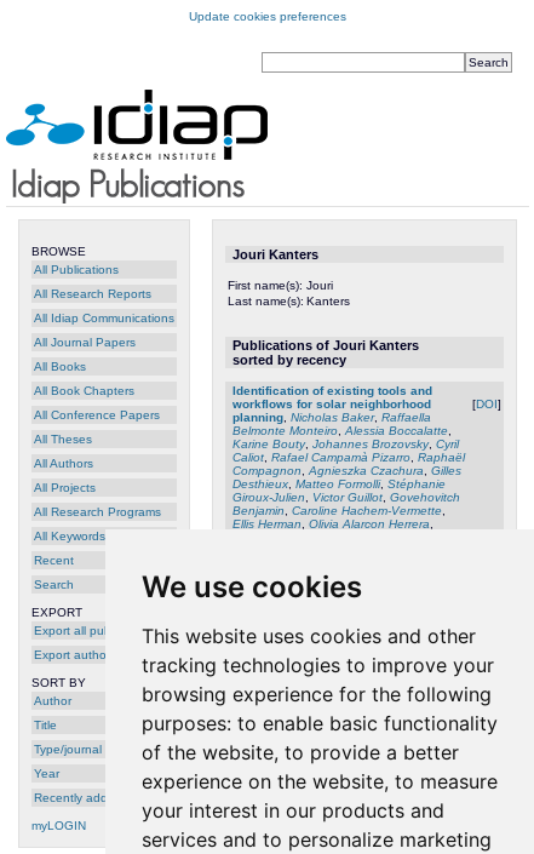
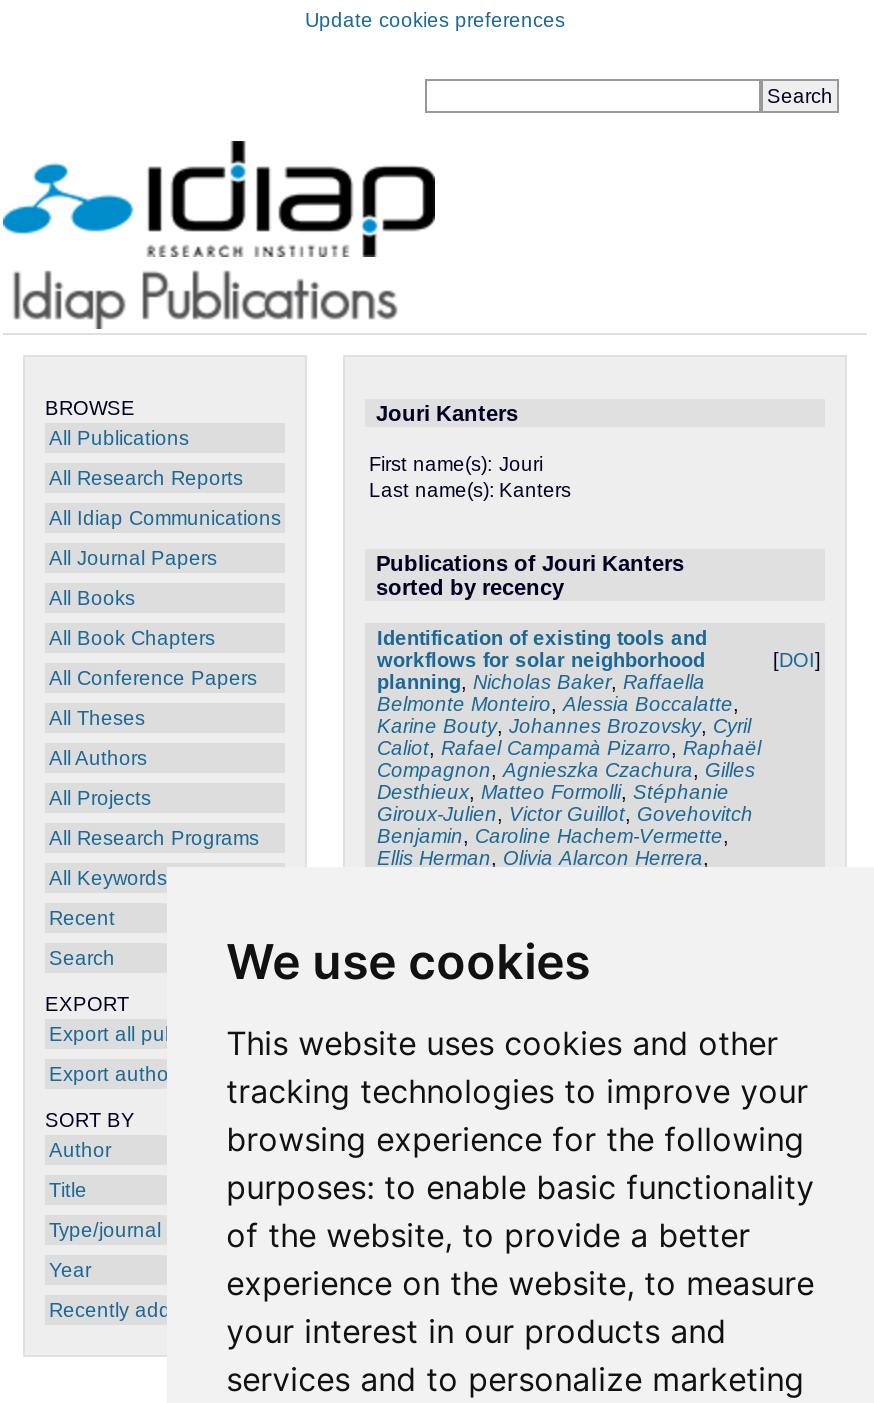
[31,819,86,832] myLOGIN -> none

